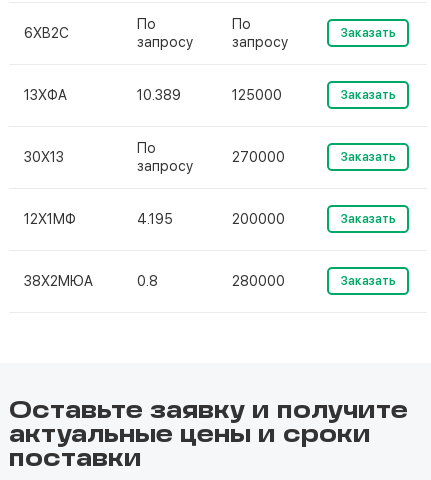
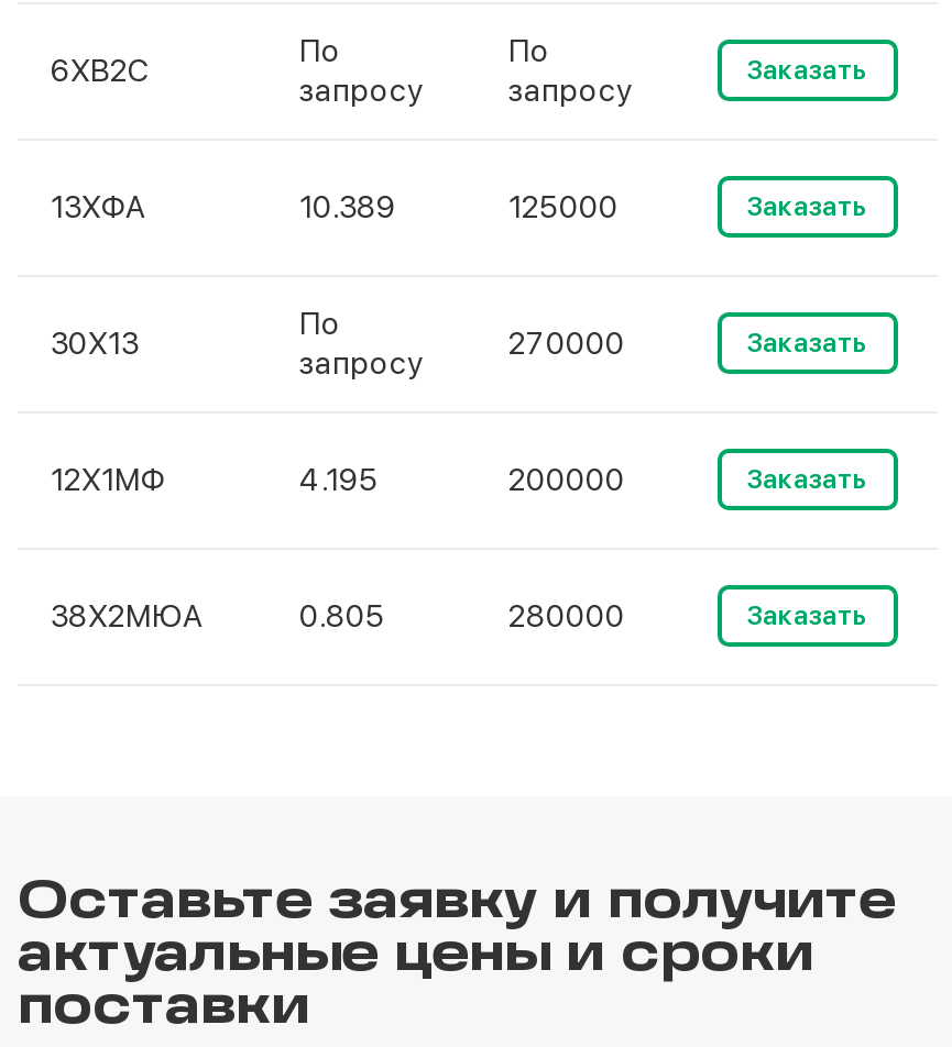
[137,273,158,289] 0.8 -> [299,598,385,633] 0.805

